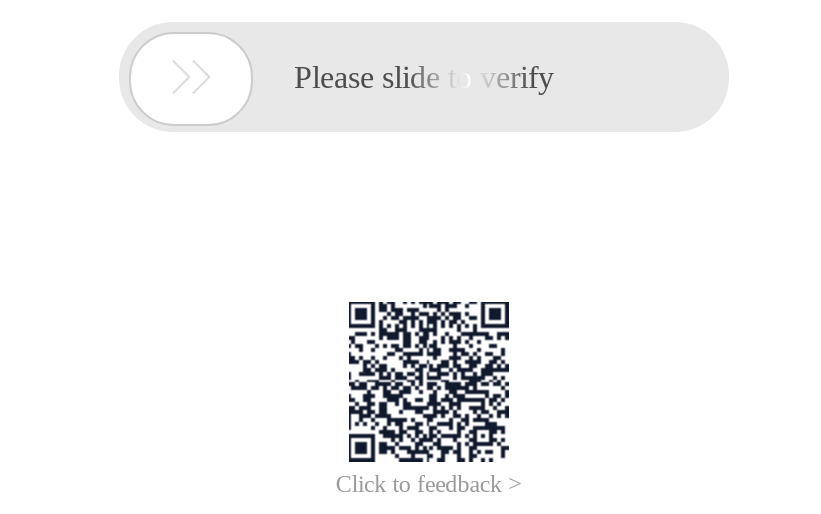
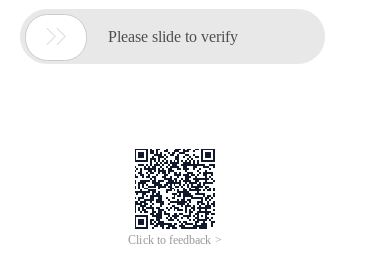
[349,300,509,464] [image] -> [134,149,216,230] [image]

